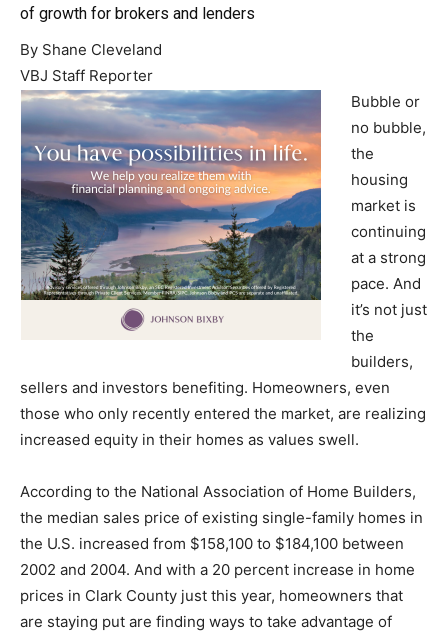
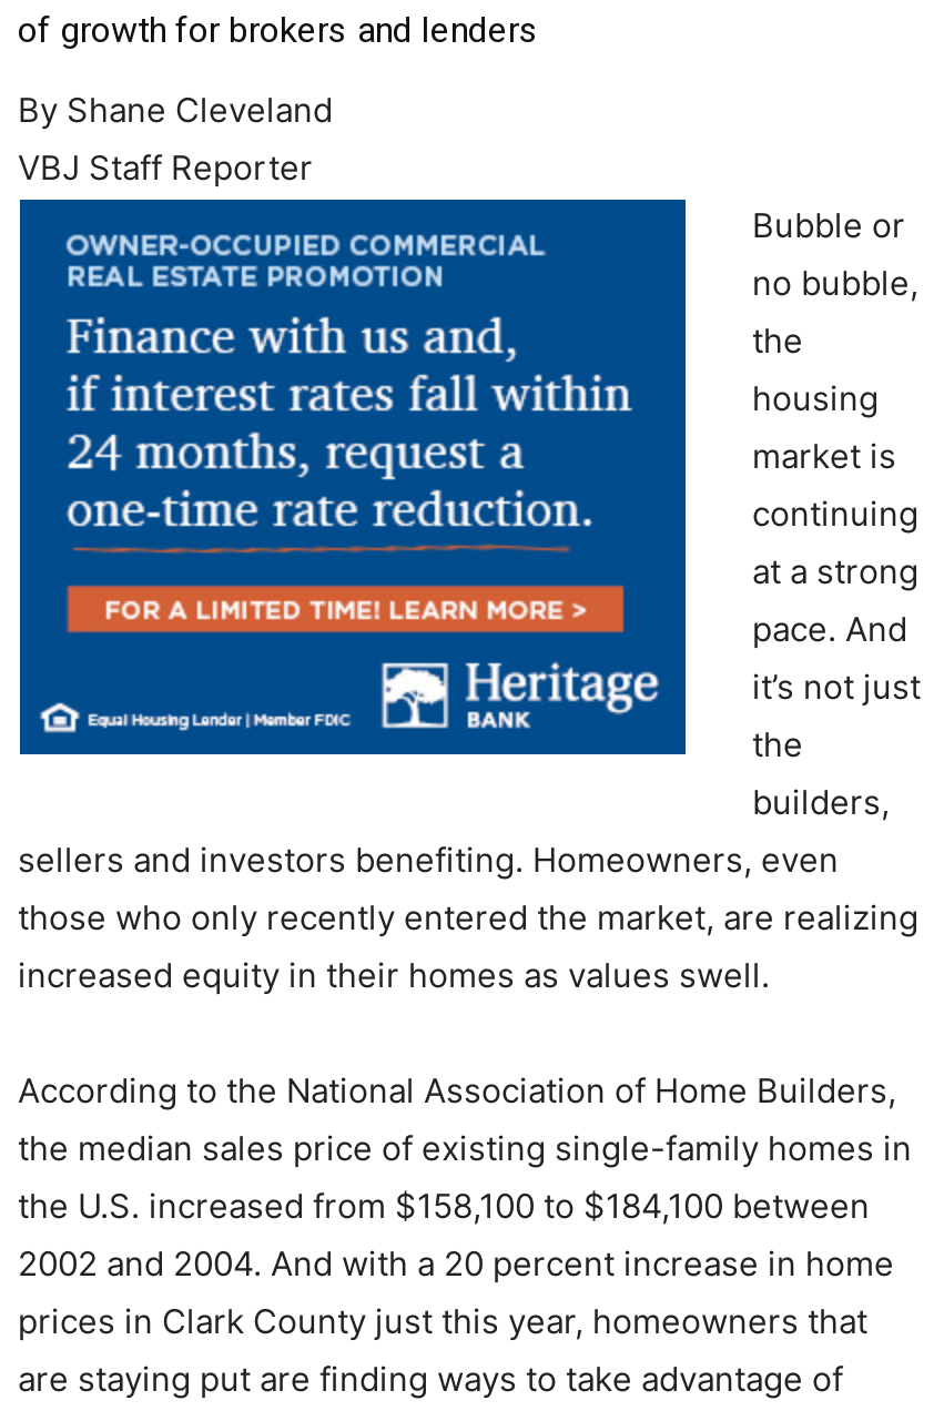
[20,89,322,340] [image] -> [18,197,688,757] [image]

